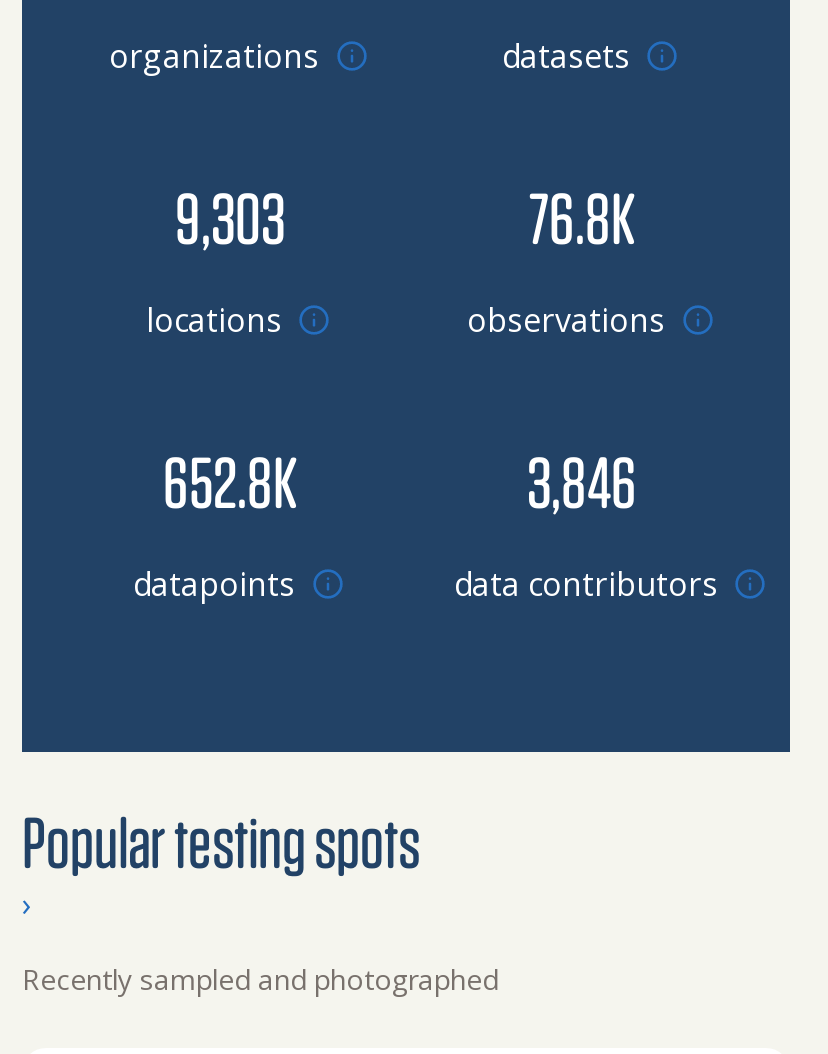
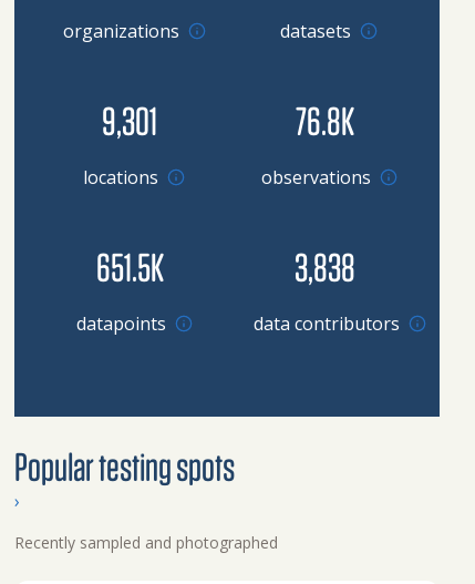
[175,173,285,257] 9,303 -> [102,96,157,143] 9,301
[163,437,297,521] 652.8K -> [96,242,163,289] 651.5K
[527,437,637,521] 3,846 -> [294,242,355,289] 3,838

